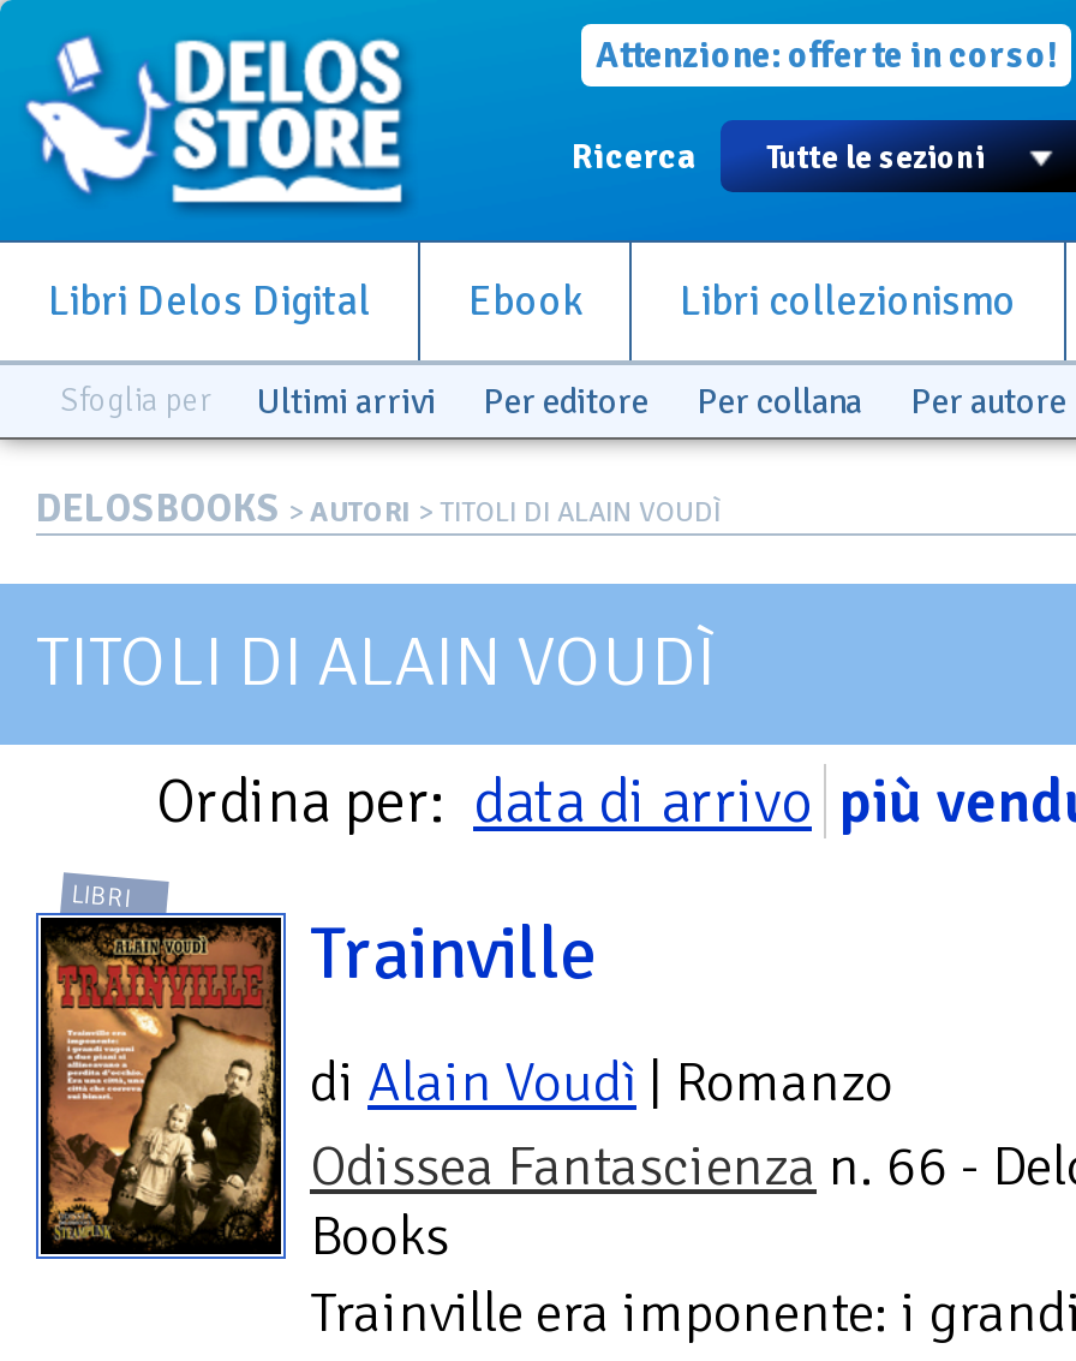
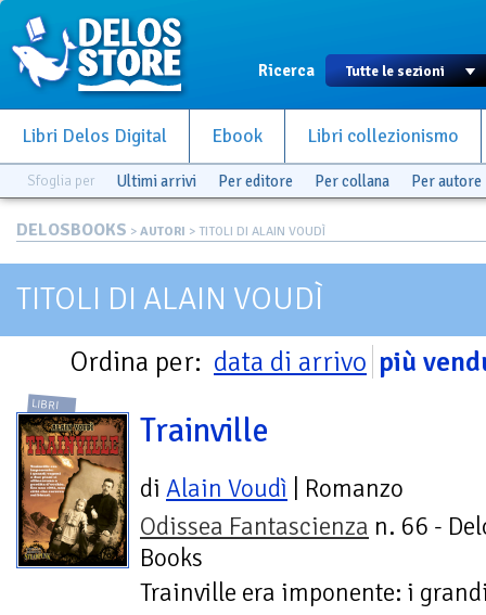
[596,34,1057,77] Attenzione: offerte in corso! -> none

